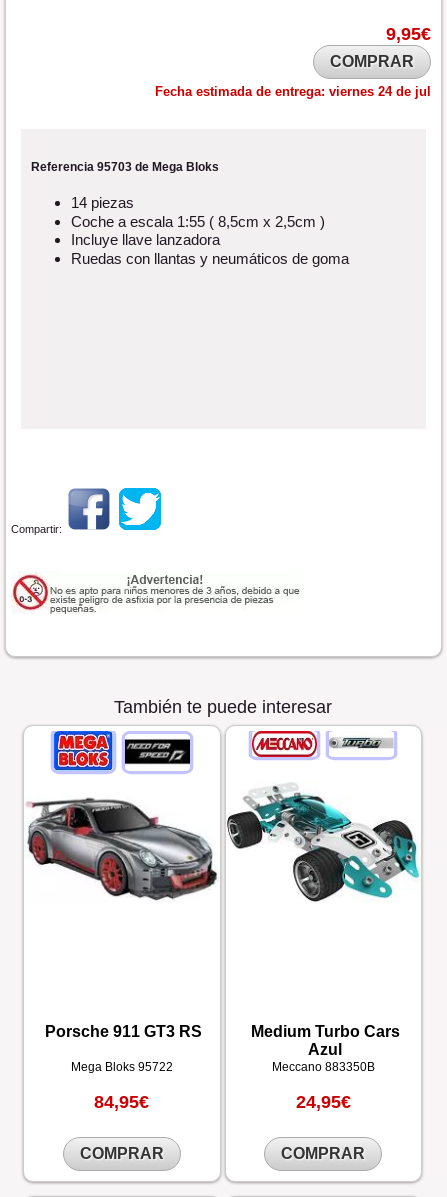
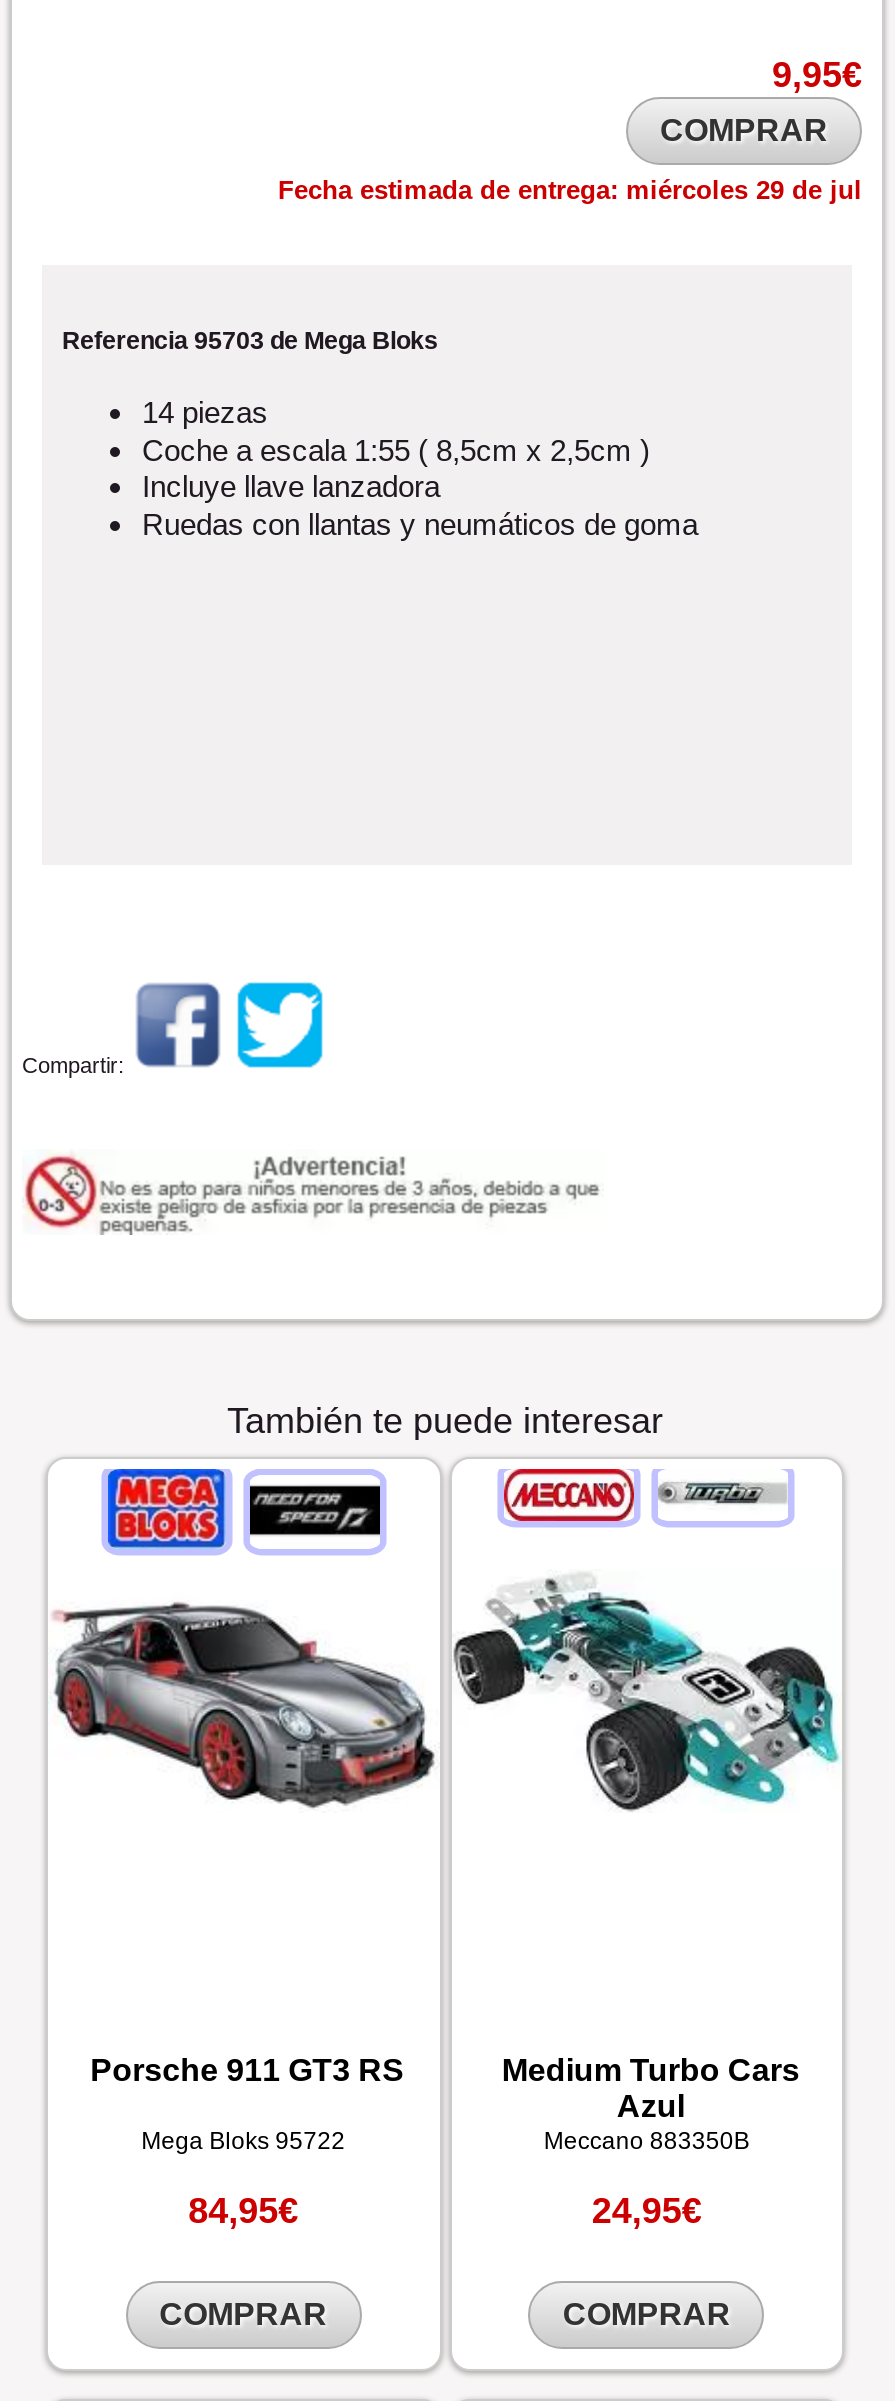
[155,84,431,99] Fecha estimada de entrega: viernes 24 de jul -> [278,174,862,204] Fecha estimada de entrega: miércoles 29 de jul

